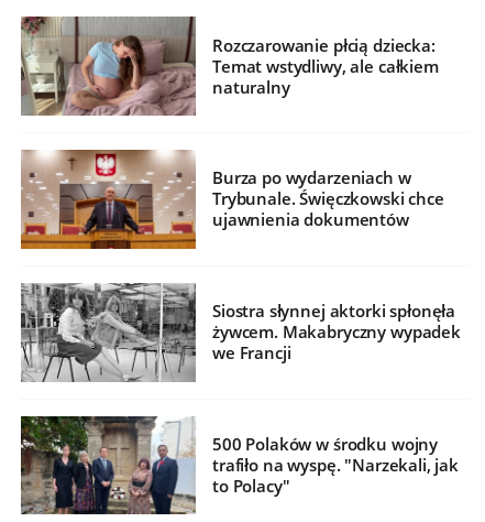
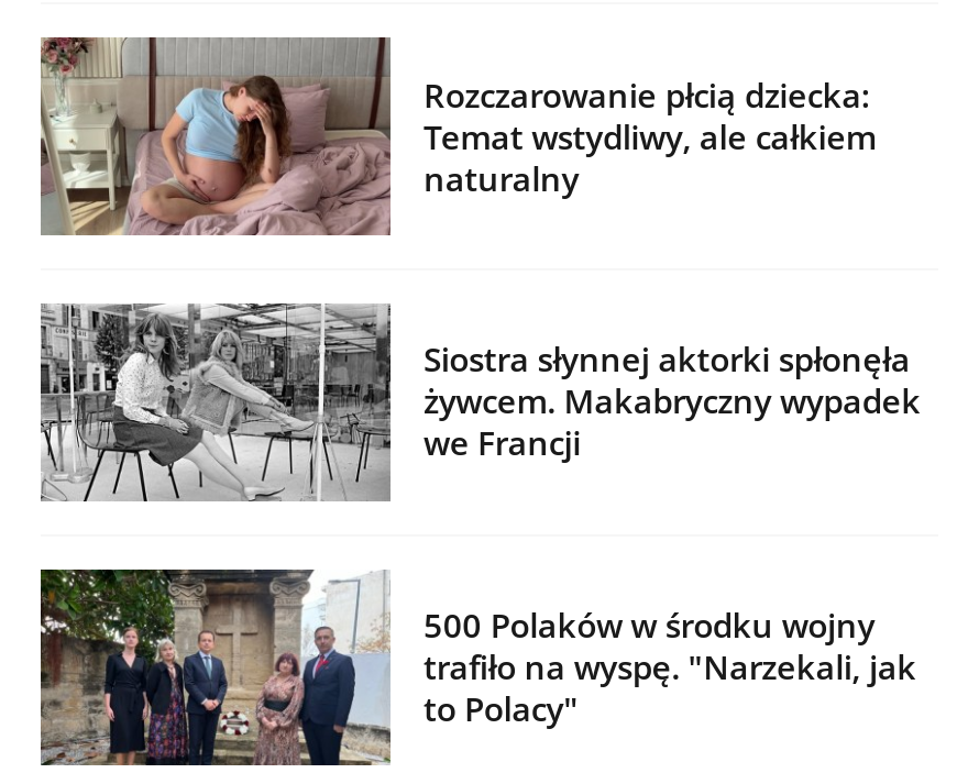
[20,149,444,250] [image] | Burza po wydarzeniach w | Trybunale. Święczkowski chce | ujawnienia dokumentów -> none

